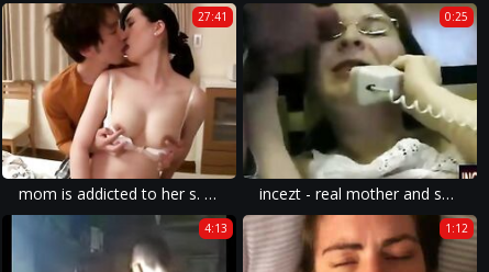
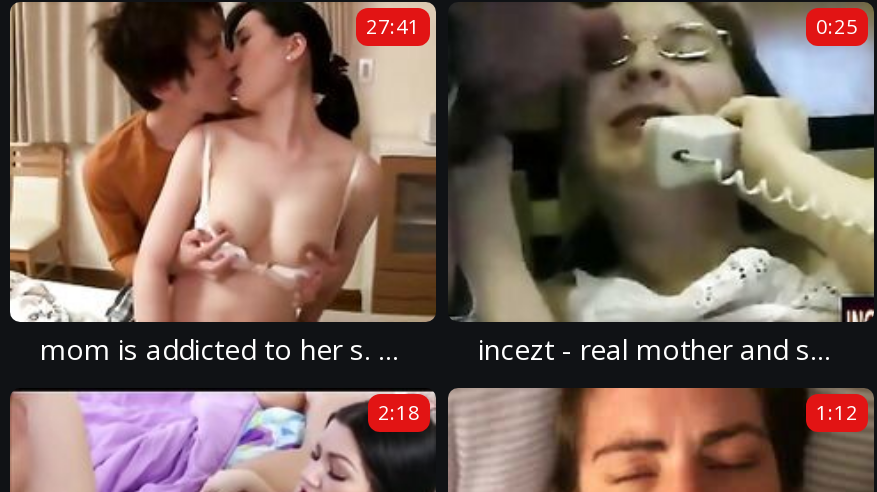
[204,220,227,235] 4:13 -> [378,397,420,425] 2:18

